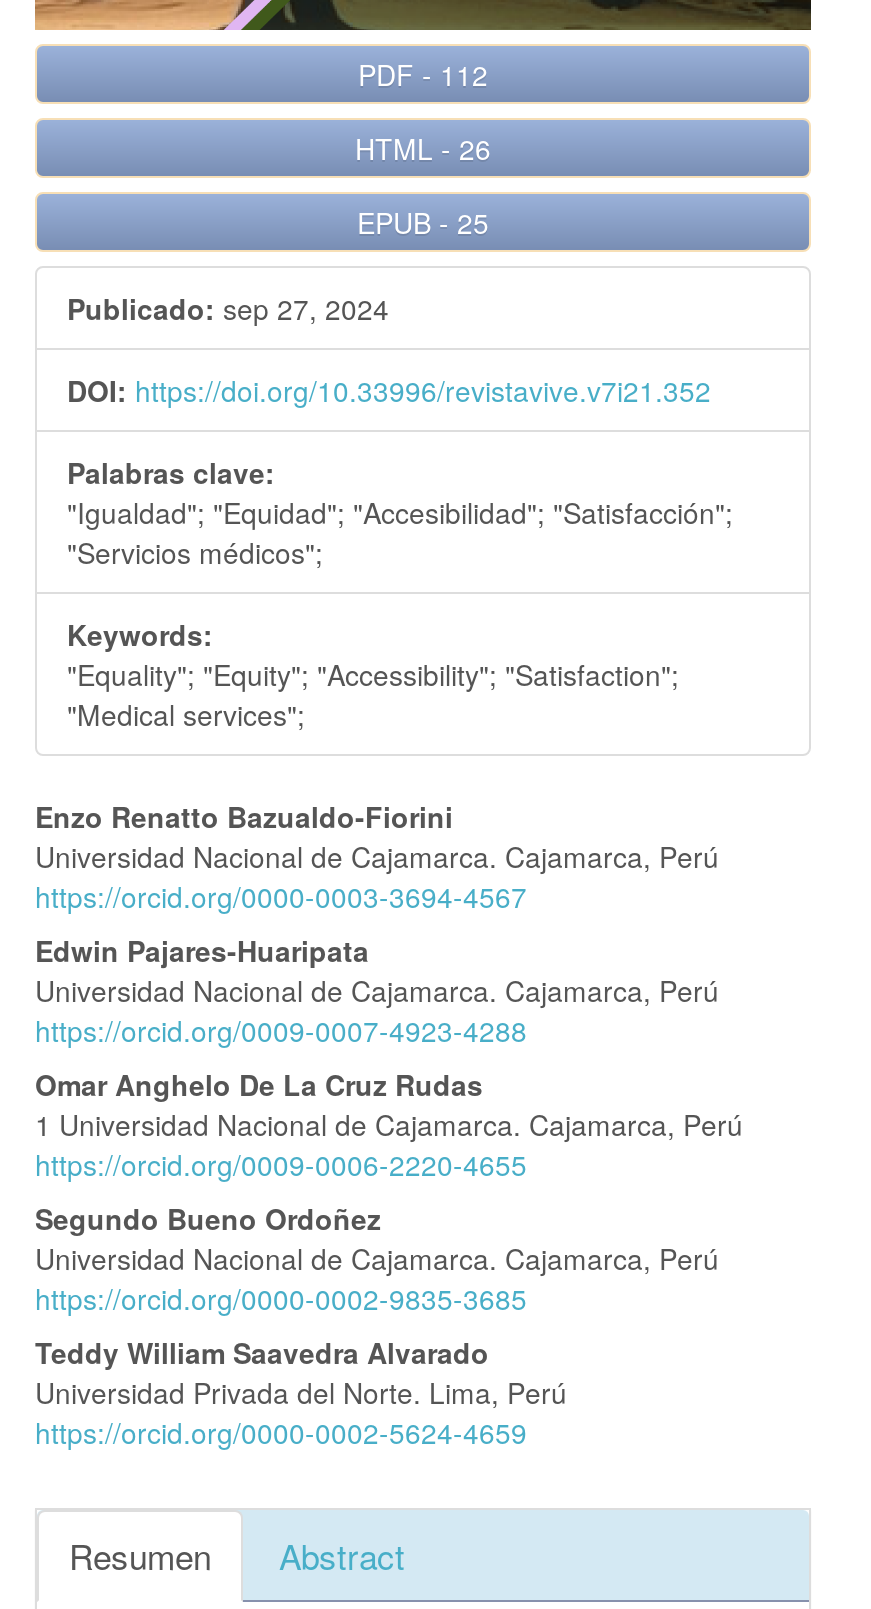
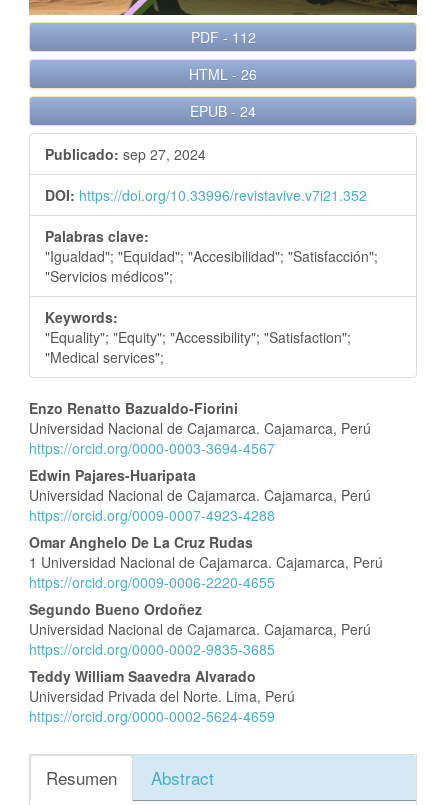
[357,201,489,241] EPUB - 25 -> [190,101,256,121] EPUB - 24

